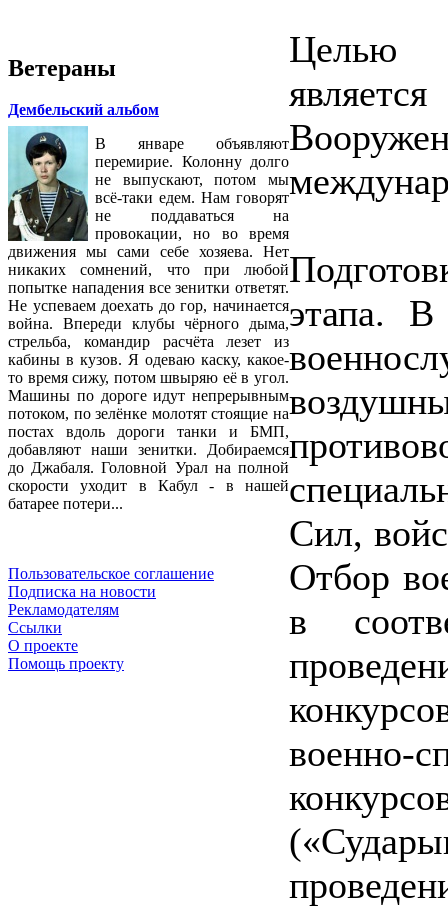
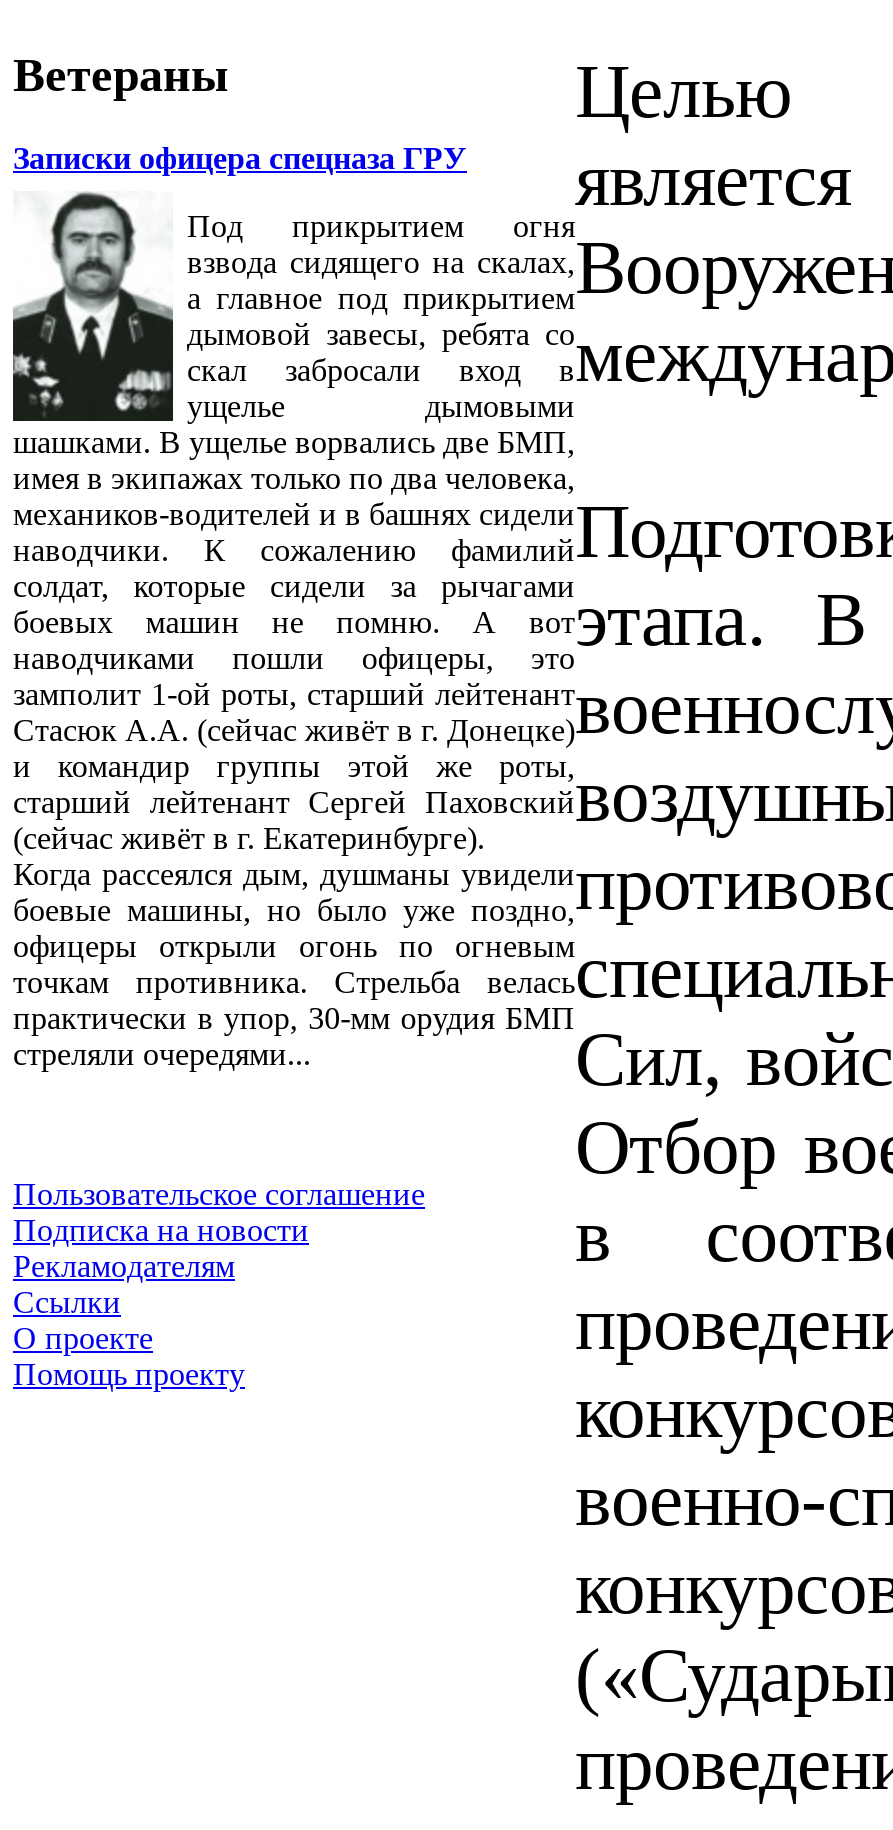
moved [8,54,116,80] -> [13,48,229,100]: Ветераны
[8,101,159,118] Дембельский альбом -> [13,142,467,176] Записки офицера спецназа ГРУ
[7,126,289,512] [image] | В январе объявляют | перемирие. Колонну долго | не выпускают, потом мы | всё-таки едем. Нам говорят | не поддаваться на | провокации, но во время | движения мы сами себе хозяева. Нет | никаких сомнений, что при любой | попытке нападения все зенитки ответят. | Не успеваем доехать до гор, начинается | война. Впереди клубы чёрного дыма, | стрельба, командир расчёта лезет из | кабины в кузов. Я одеваю каску, какое- | то время сижу, потом швыряю её в угол. | Машины по дороге идут непрерывным | потоком, по зелёнке молотят стоящие на | постах вдоль дороги танки и БМП, | добавляют наши зенитки. Добираемся | до Джабаля. Головной Урал на полной | скорости уходит в Кабул - в нашей | батарее потери... -> [11,210,575,1072] [image] | Под прикрытием огня | взвода сидящего на скалах, | а главное под прикрытием | дымовой завесы, ребята со | скал забросали вход в | ущелье дымовыми | шашками. В ущелье ворвались две БМП, | имея в экипажах только по два человека, | механиков-водителей и в башнях сидели | наводчики. К сожалению фамилий | солдат, которые сидели за рычагами | боевых машин не помню. А вот | наводчиками пошли офицеры, это | замполит 1-ой роты, старший лейтенант | Стасюк А.А. (сейчас живёт в г. Донецке) | и командир группы этой же роты, | старший лейтенант Сергей Паховский | (сейчас живёт в г. Екатеринбурге). | Когда рассеялся дым, душманы увидели | боевые машины, но было уже поздно, | офицеры открыли огонь по огневым | точкам противника. Стрельба велась | практически в упор, 30-мм орудия БМП | стреляли очередями...
moved [8,565,214,672] -> [13,1178,425,1392]: Пользовательское соглашение | Подписка на новости | Рекламодателям | Ссылки | О проекте | Помощь проекту

